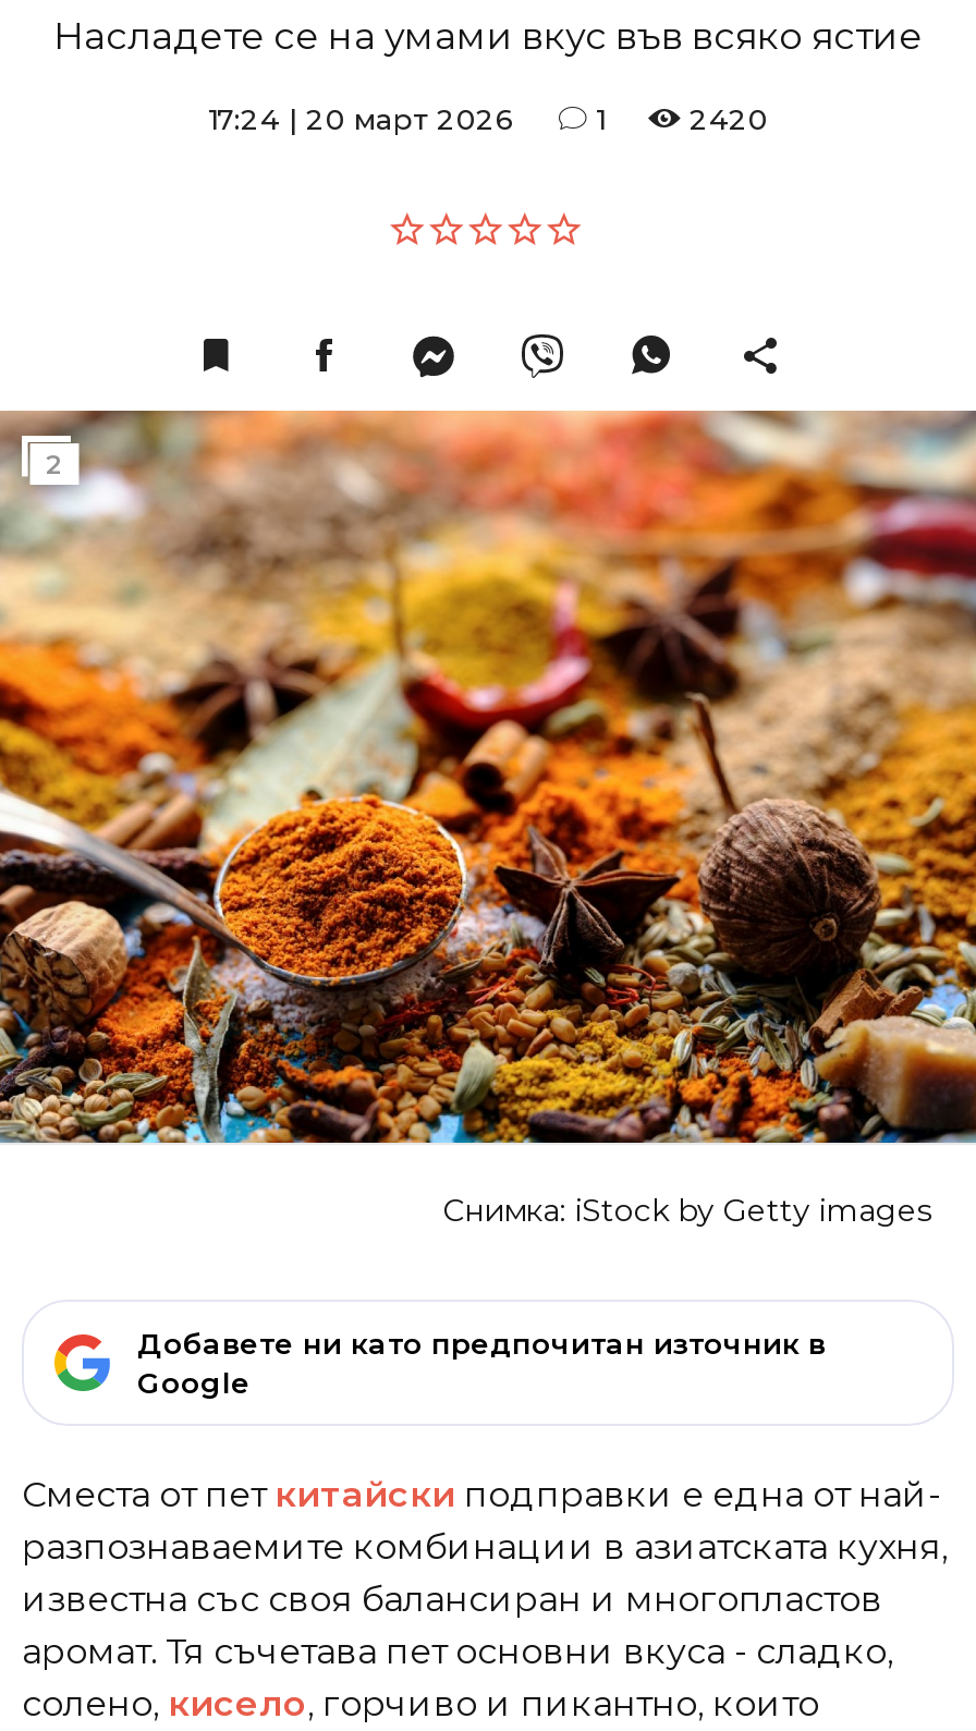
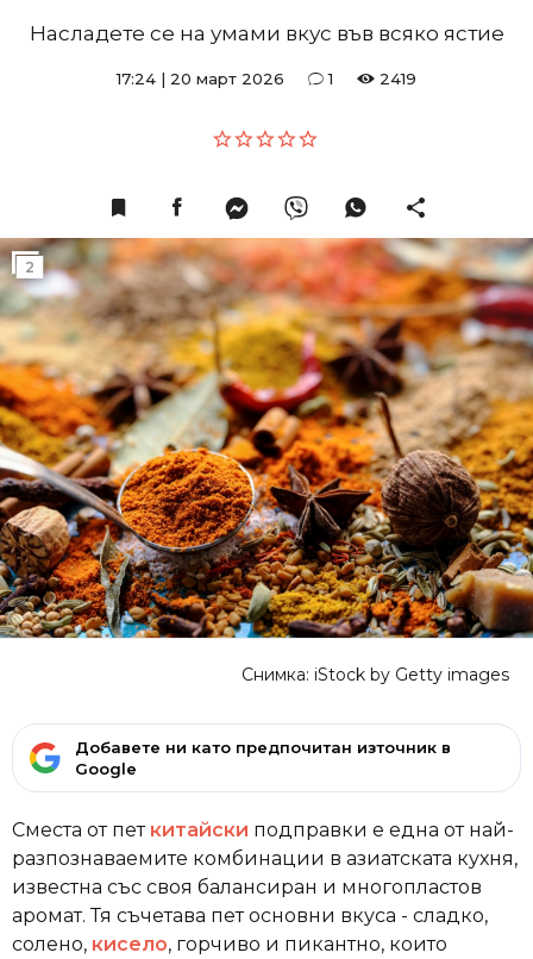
[690,101,768,136] 2420 -> [380,69,416,88] 2419

